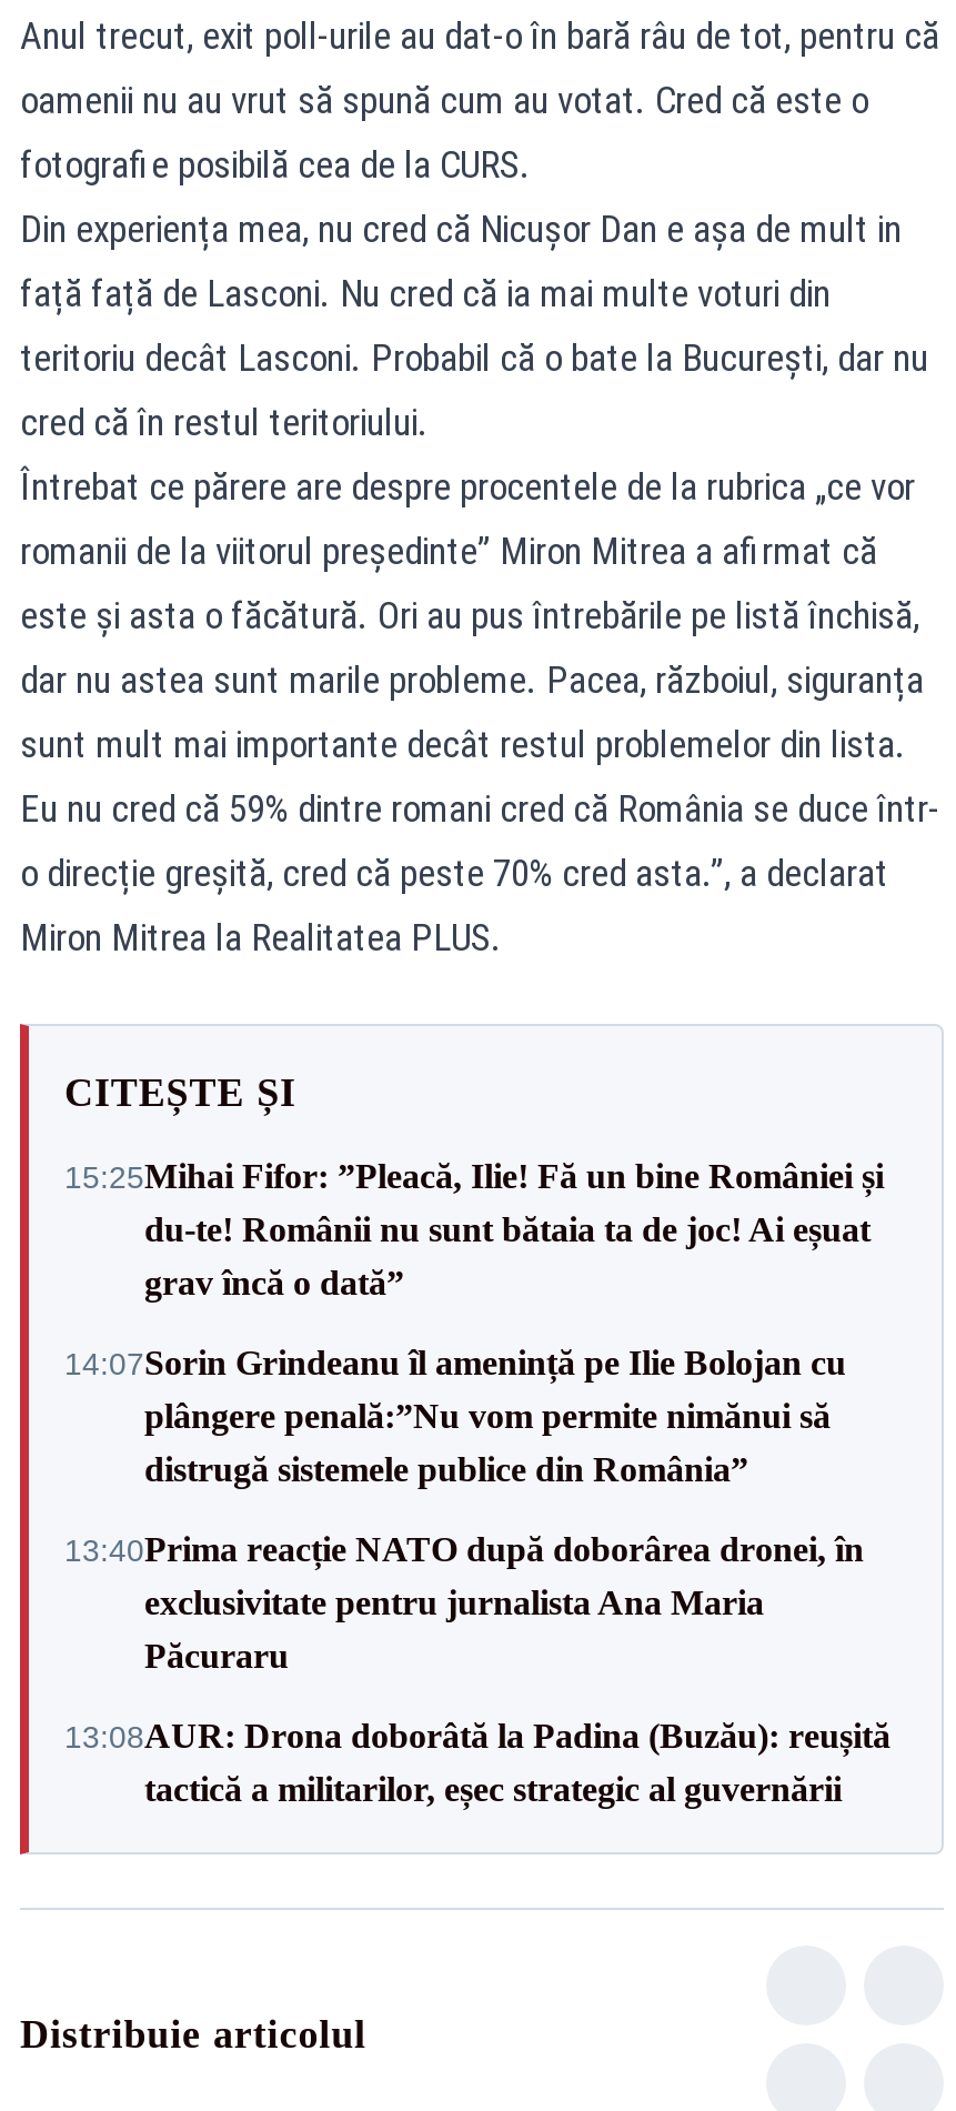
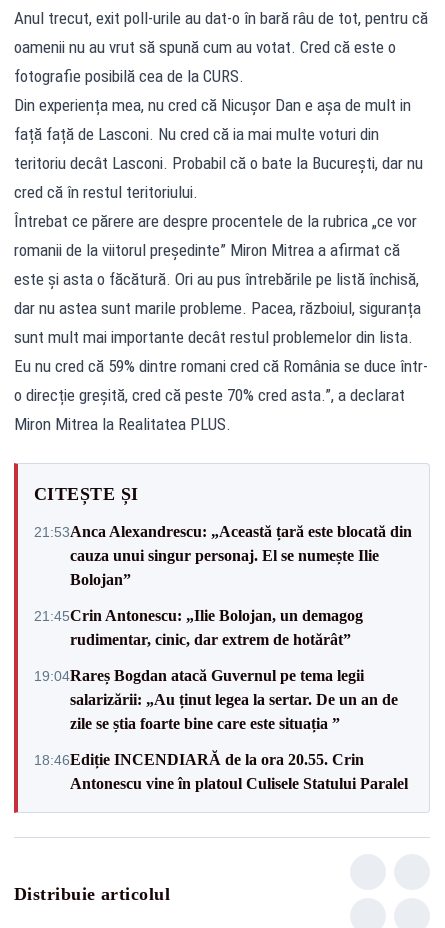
[64,1157,884,1301] 15:25Mihai Fifor: ”Pleacă, Ilie! Fă un bine României și | du-te! Românii nu sunt bătaia ta de joc! Ai eșuat | grav încă o dată” -> [34,522,412,587] 21:53Anca Alexandrescu: „Această țară este blocată din | cauza unui singur personaj. El se numește Ilie | Bolojan”
[64,1344,846,1488] 14:07Sorin Grindeanu îl amenință pe Ilie Bolojan cu | plângere penală:”Nu vom permite nimănui să | distrugă sistemele publice din România” -> [34,606,363,647] 21:45Crin Antonescu: „Ilie Bolojan, un demagog | rudimentar, cinic, dar extrem de hotărât”
[64,1530,864,1675] 13:40Prima reacție NATO după doborârea dronei, în | exclusivitate pentru jurnalista Ana Maria | Păcuraru -> [34,666,398,731] 19:04Rareș Bogdan atacă Guvernul pe tema legii | salarizării: „Au ținut legea la sertar. De un an de | zile se știa foarte bine care este situația ”
[64,1717,890,1808] 13:08AUR: Drona doborâtă la Padina (Buzău): reușită | tactică a militarilor, eșec strategic al guvernării -> [34,750,408,791] 18:46Ediție INCENDIARĂ de la ora 20.55. Crin | Antonescu vine în platoul Culisele Statului Paralel

